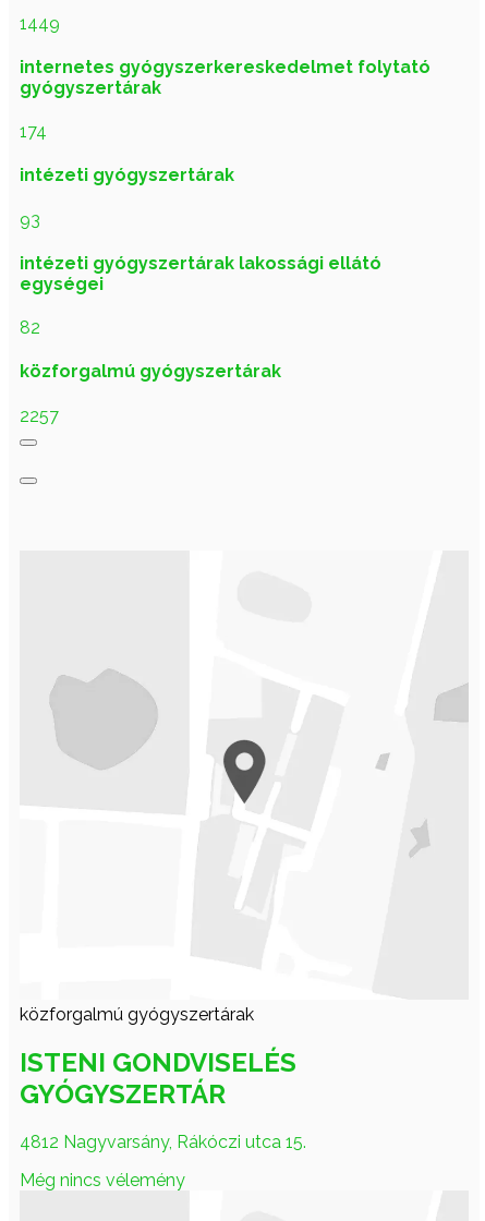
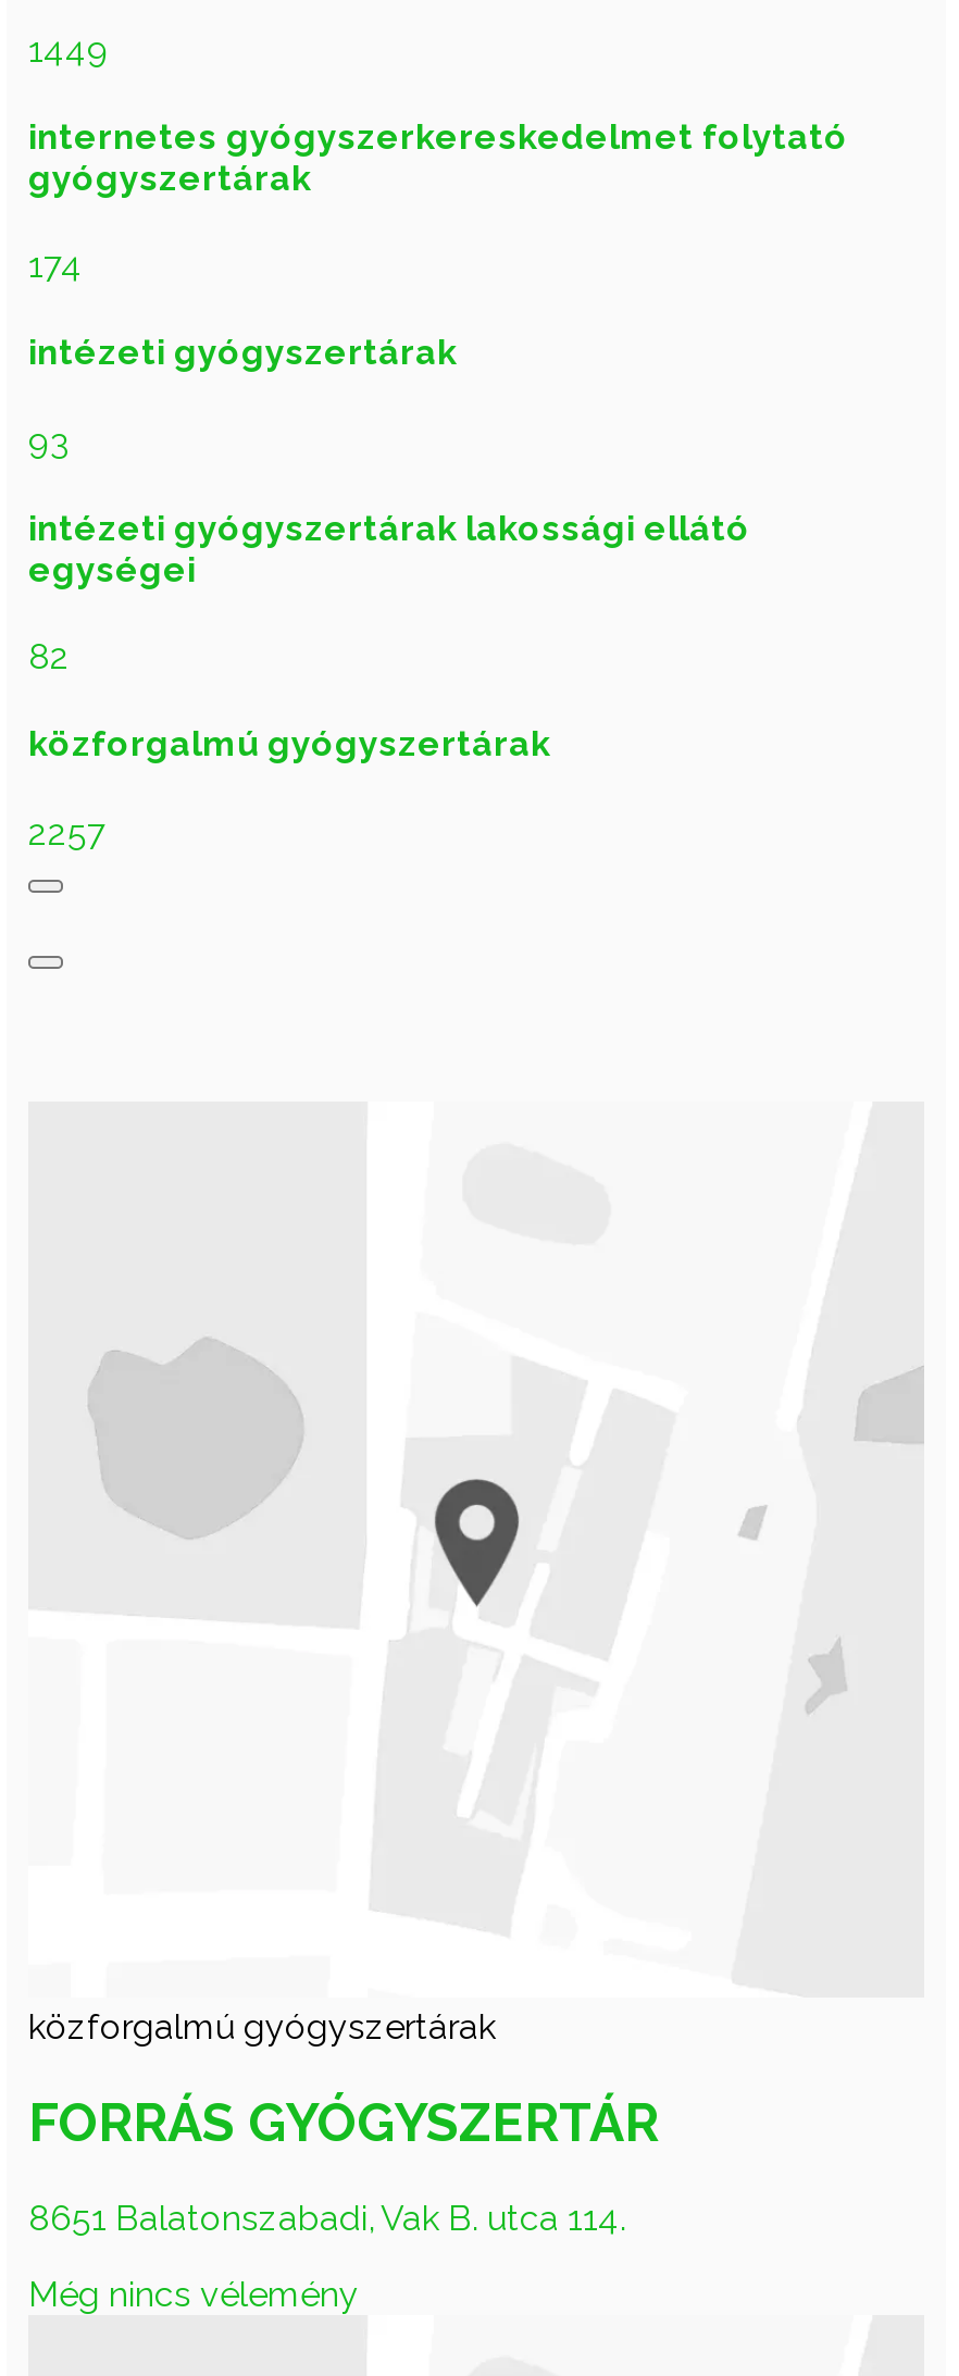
[20,1046,296,1109] ISTENI GONDVISELÉS | GYÓGYSZERTÁR -> [28,2090,659,2154] FORRÁS GYÓGYSZERTÁR
[20,1131,306,1152] 4812 Nagyvarsány, Rákóczi utca 15. -> [28,2197,626,2238] 8651 Balatonszabadi, Vak B. utca 114.

